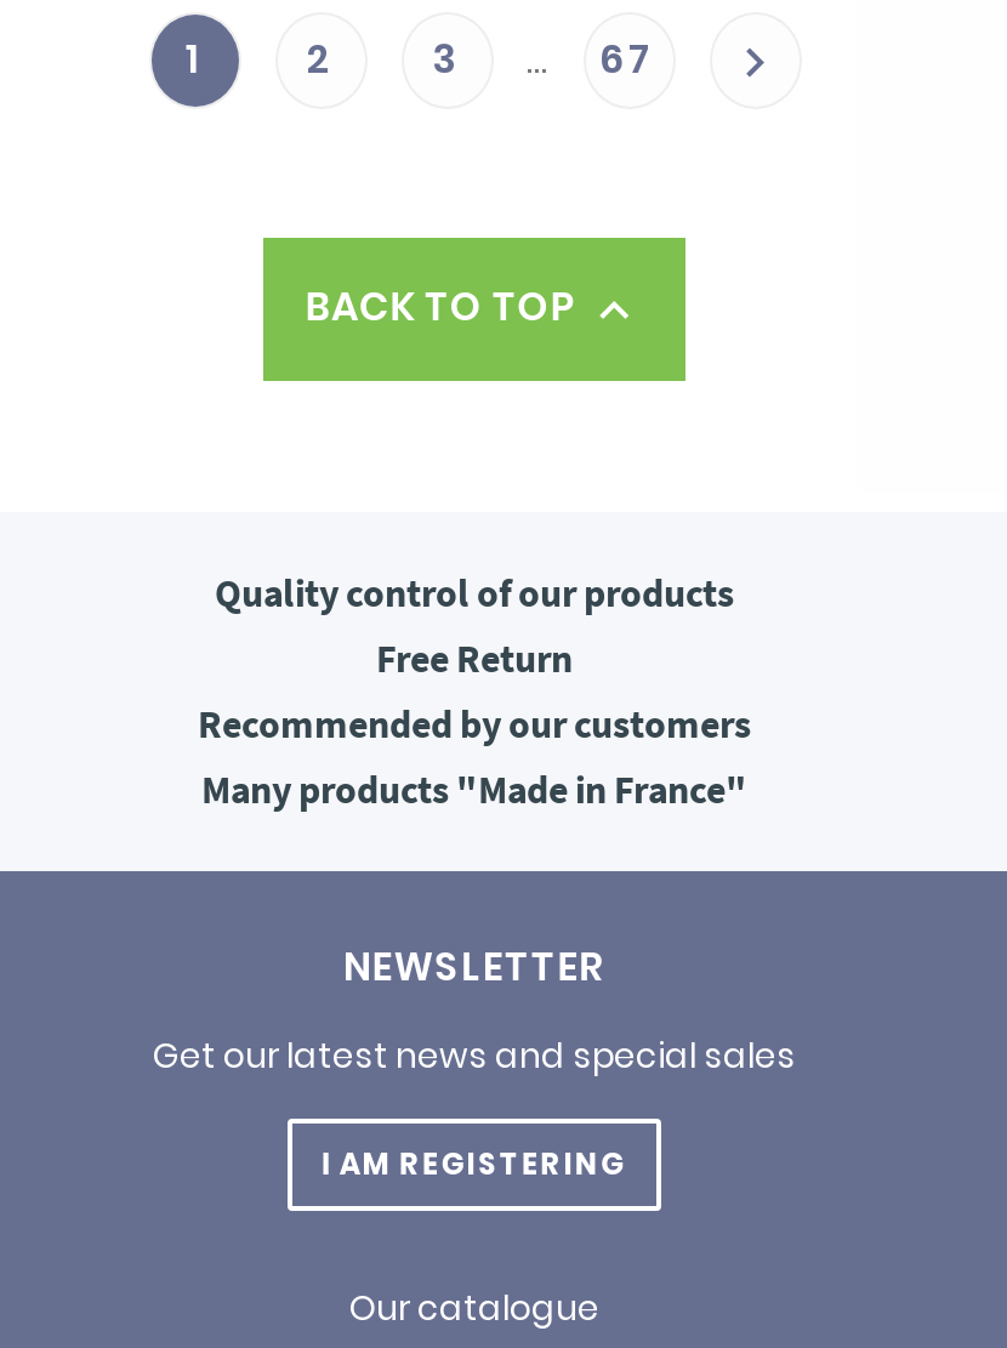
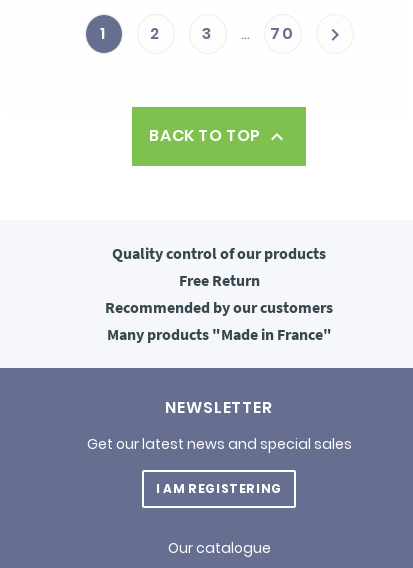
[599,32,658,87] 67 -> [270,22,295,45] 70

